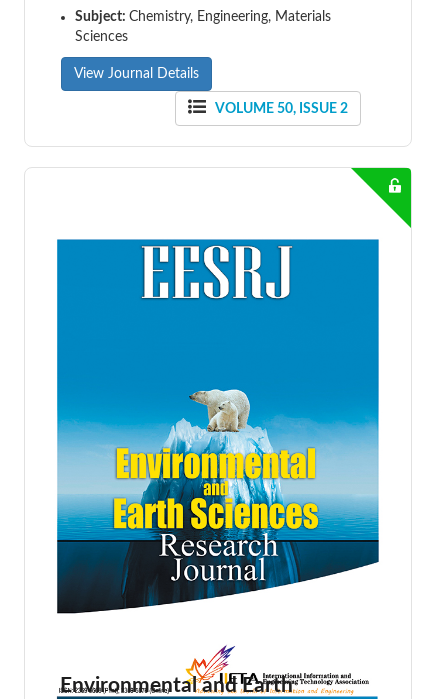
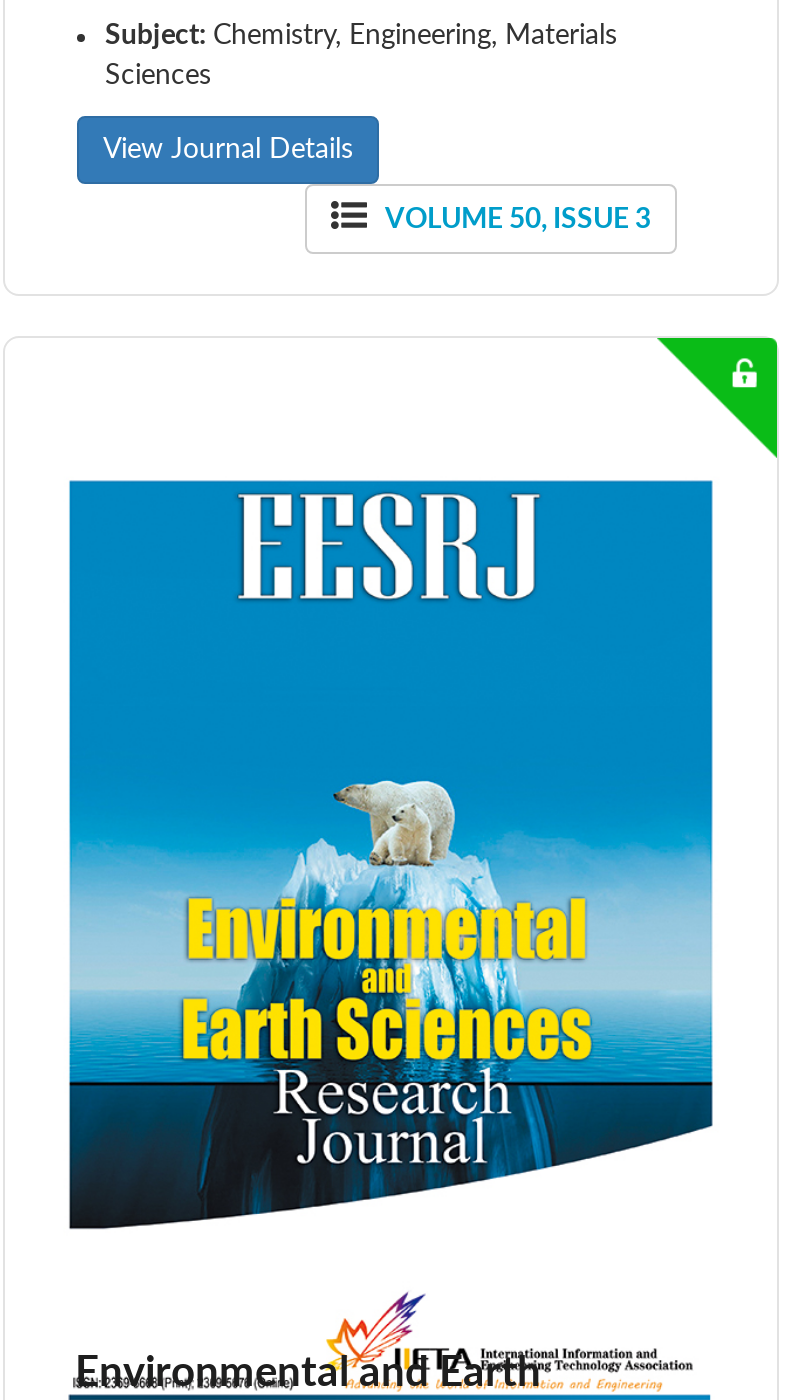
[215,102,348,116] VOLUME 50, ISSUE 2 -> [385,206,651,234] VOLUME 50, ISSUE 3

